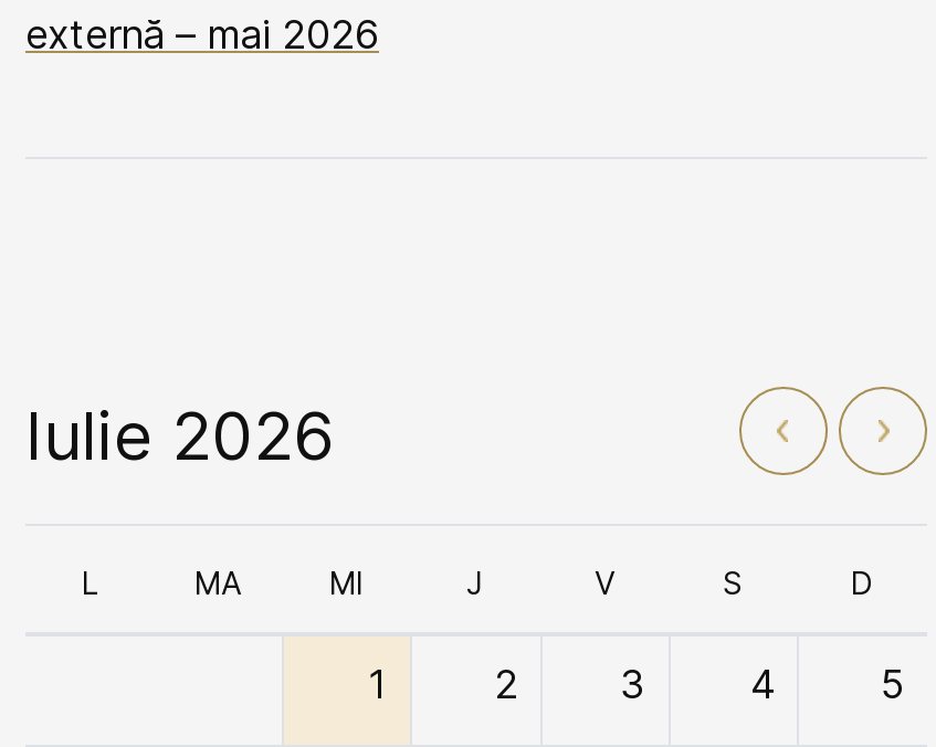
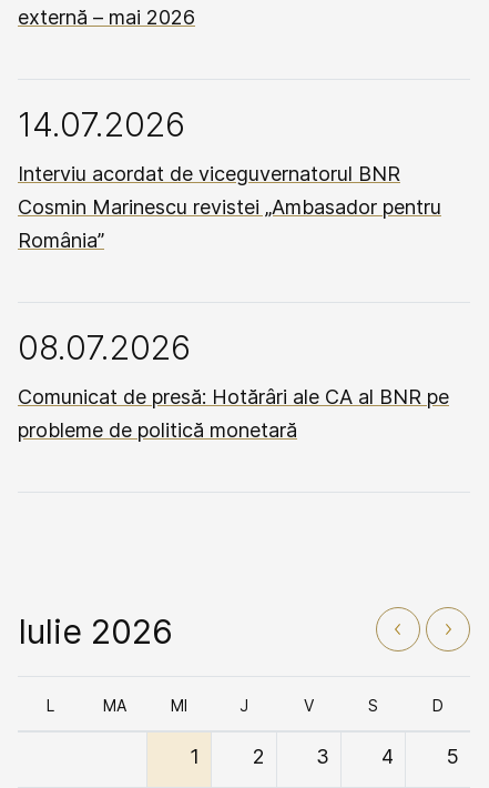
none -> [18,104,449,442] 14.07.2026 | Interviu acordat de viceguvernatorul BNR | Cosmin Marinescu revistei „Ambasador pentru | România” | 08.07.2026 | Comunicat de presă: Hotărâri ale CA al BNR pe | probleme de politică monetară

